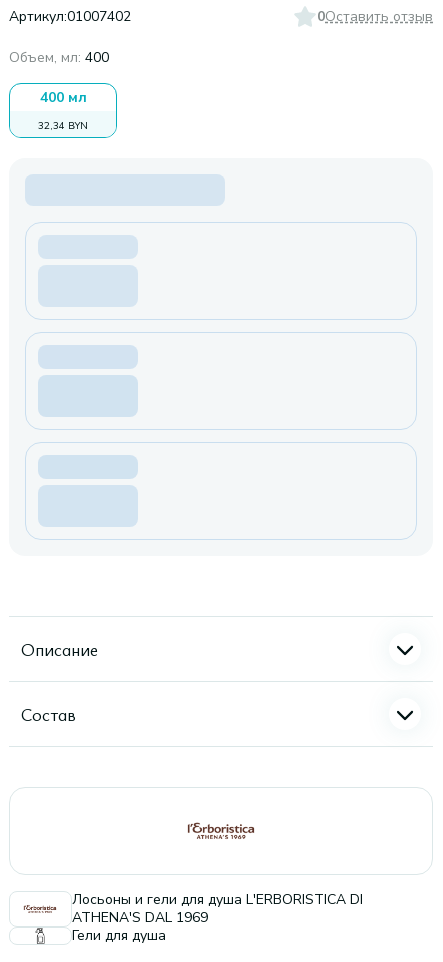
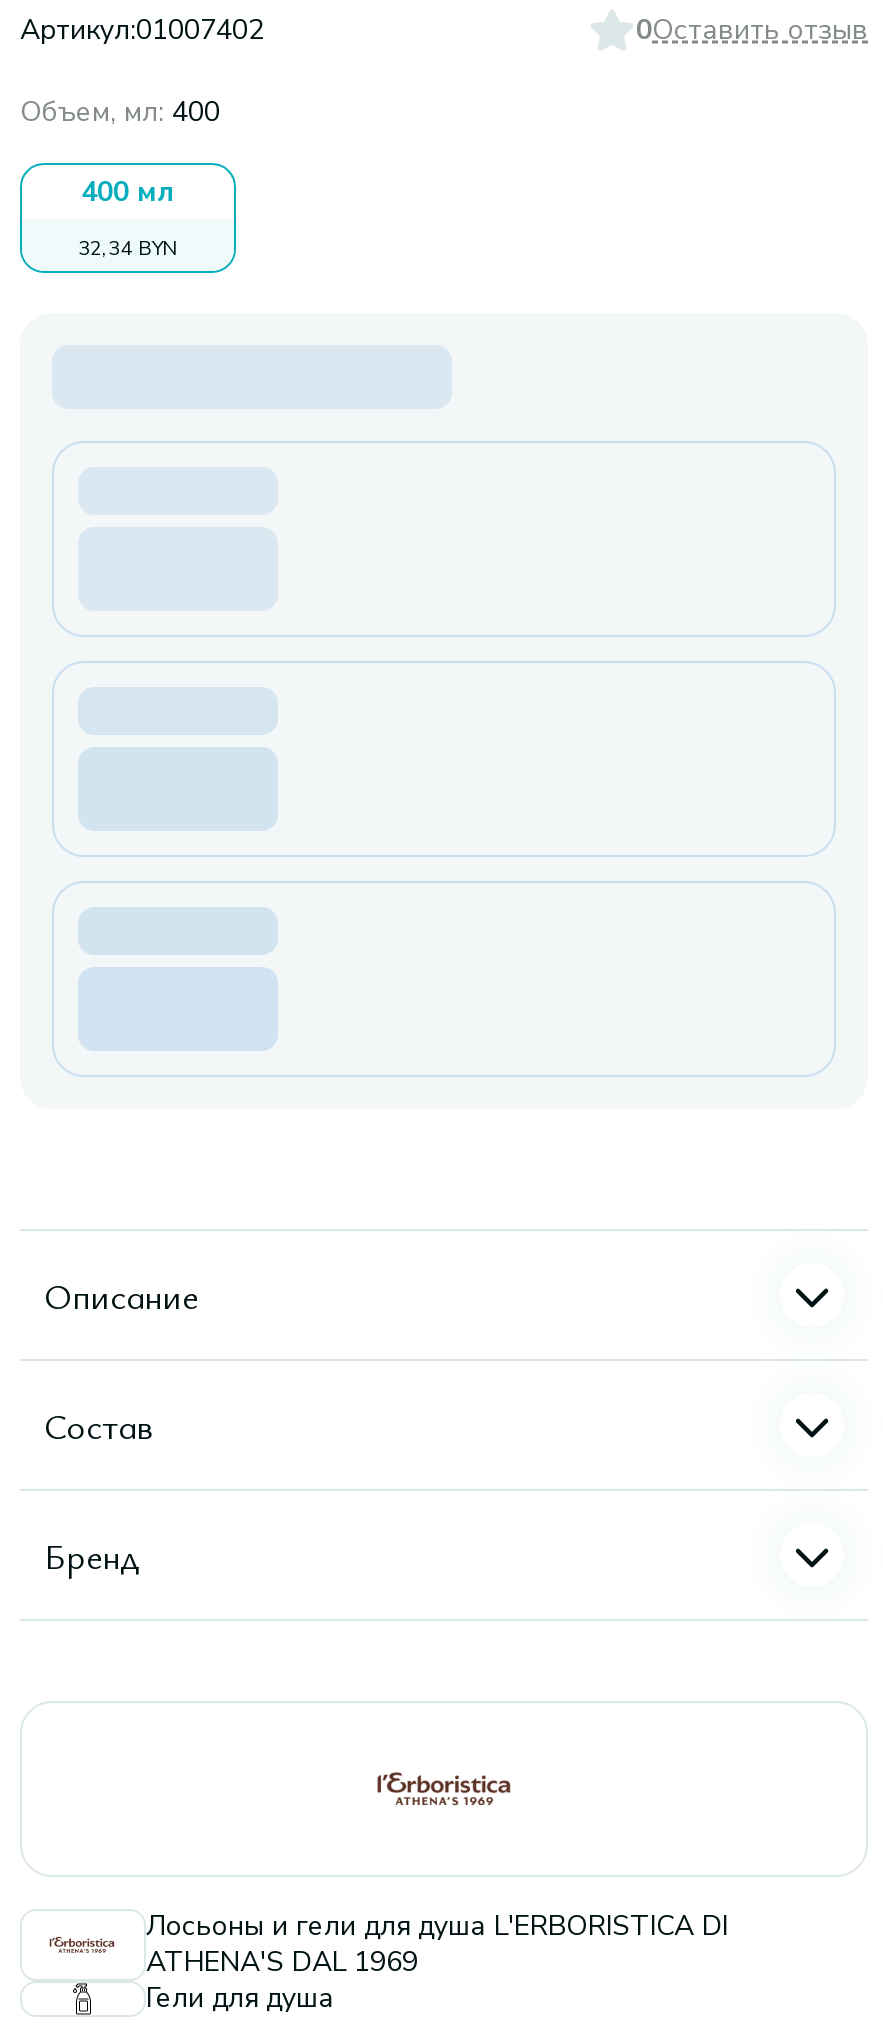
none -> [44,1530,140,1578] Бренд

